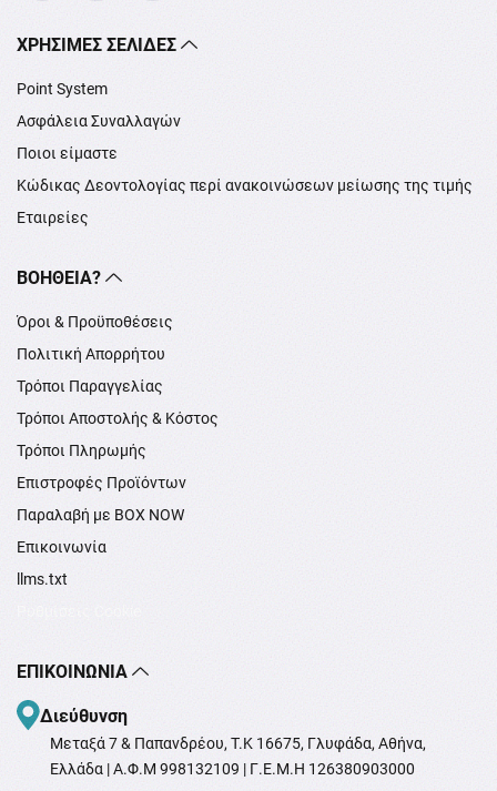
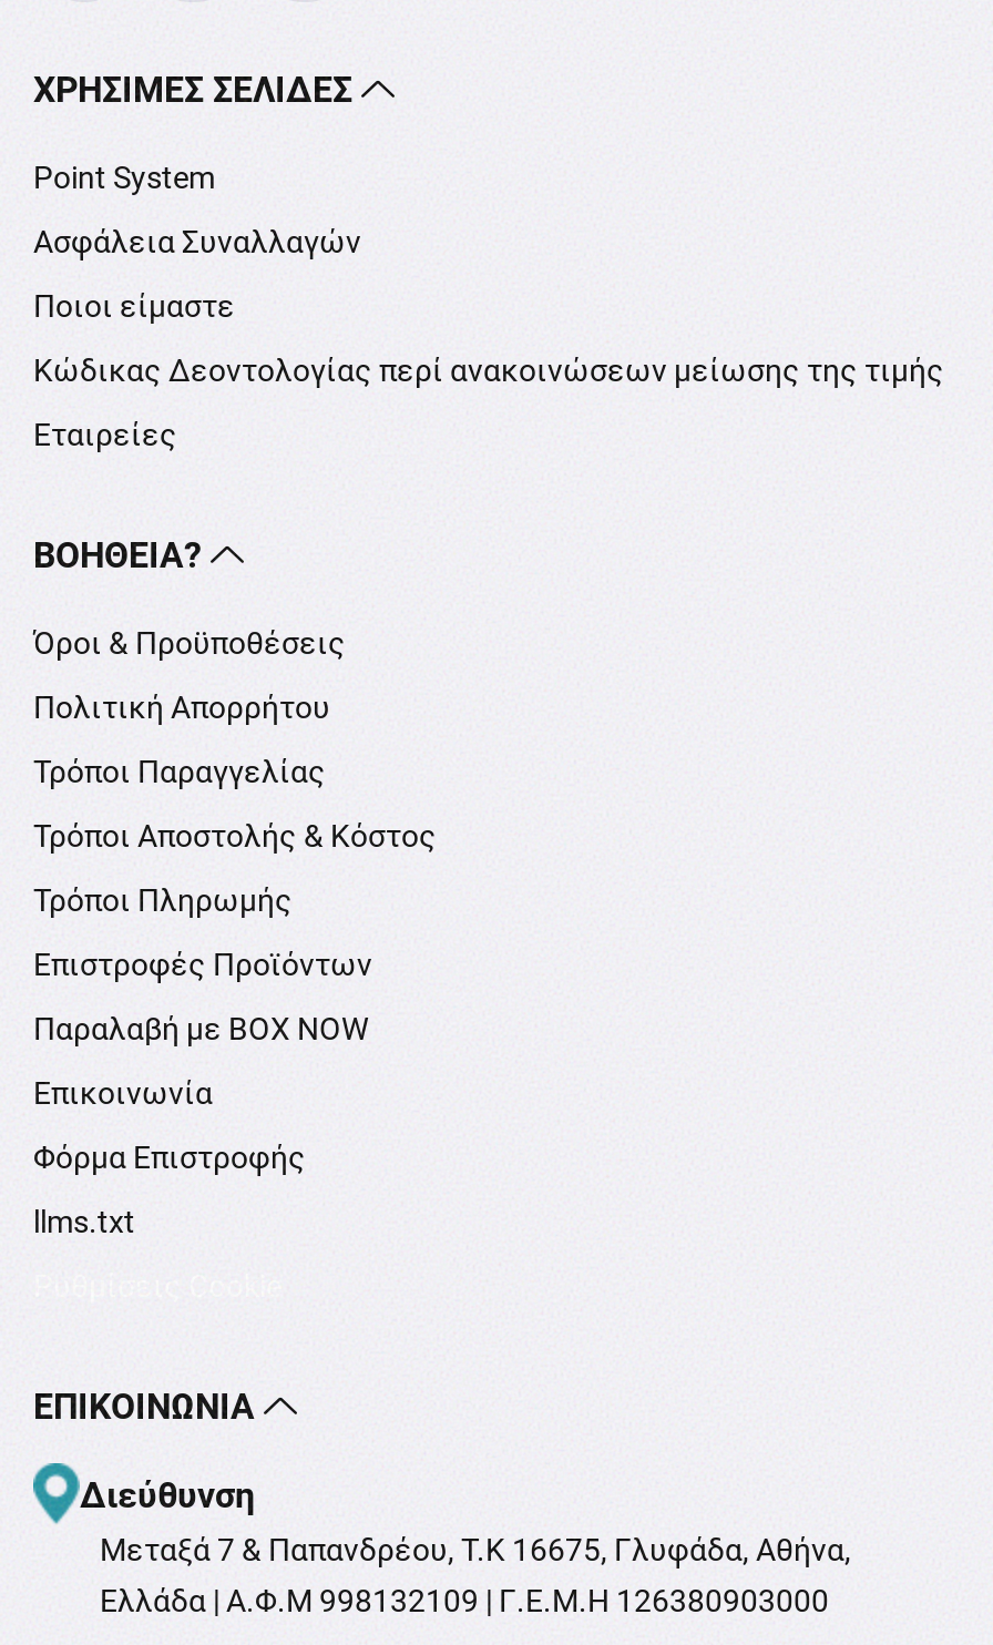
none -> [33,1140,306,1176] Φόρμα Επιστροφής

